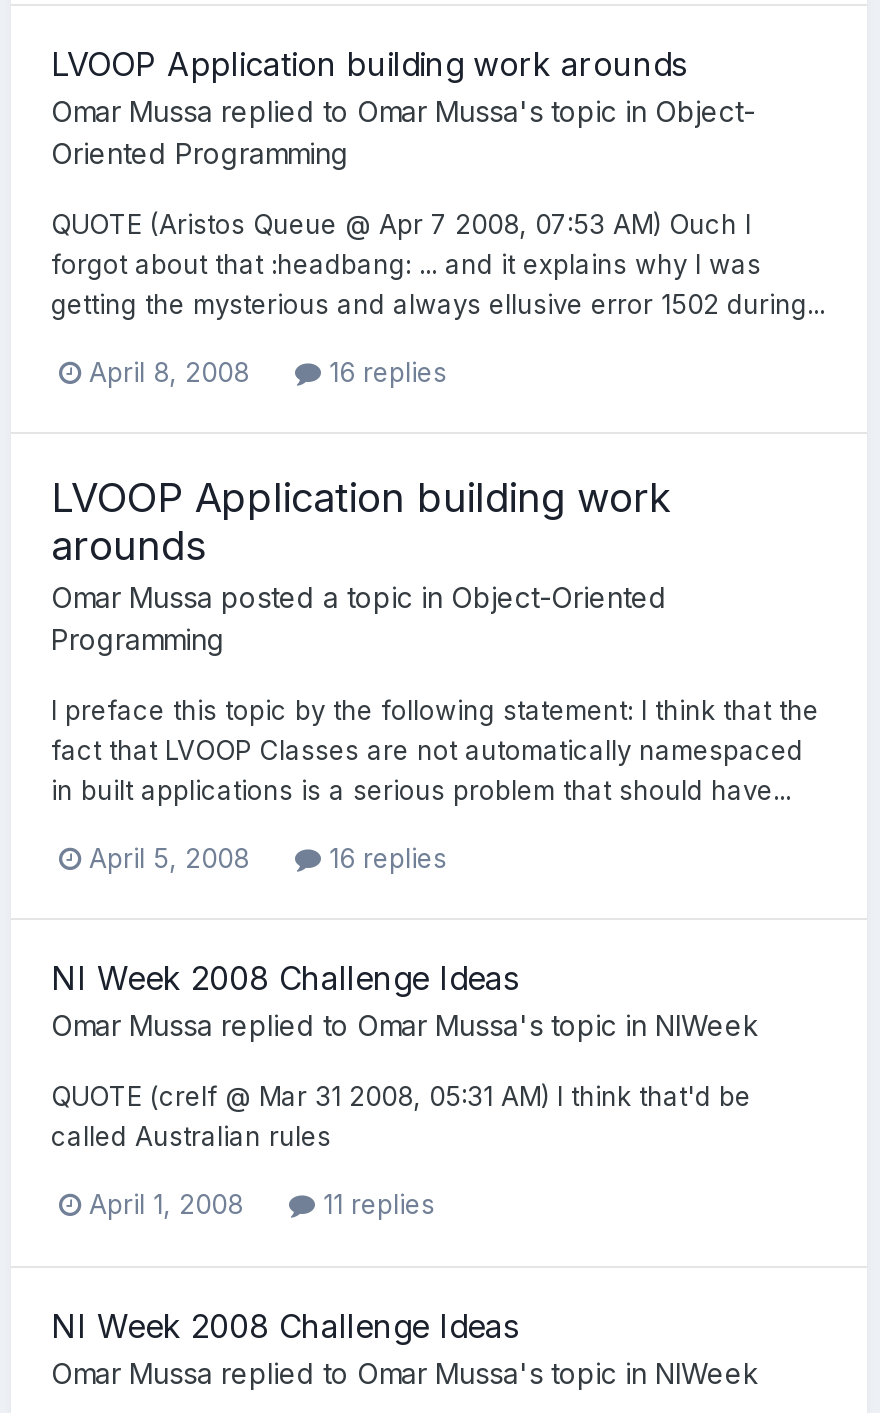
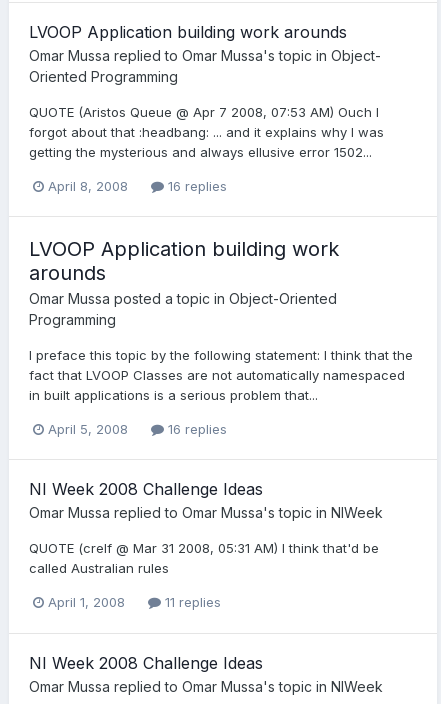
[51,288,825,320] getting the mysterious and always ellusive error 1502 during... -> [29,144,372,160] getting the mysterious and always ellusive error 1502...
[51,774,791,806] in built applications is a serious problem that should have... -> [29,387,318,403] in built applications is a serious problem that...

